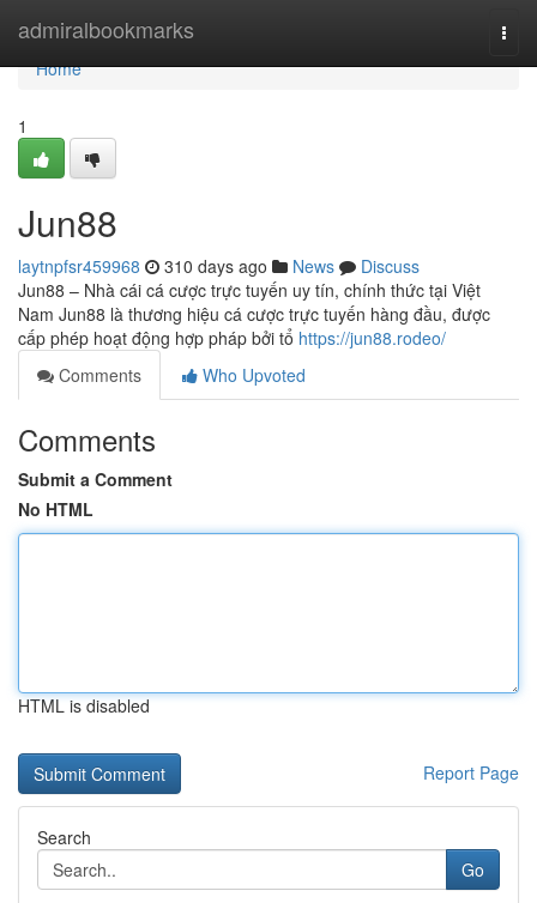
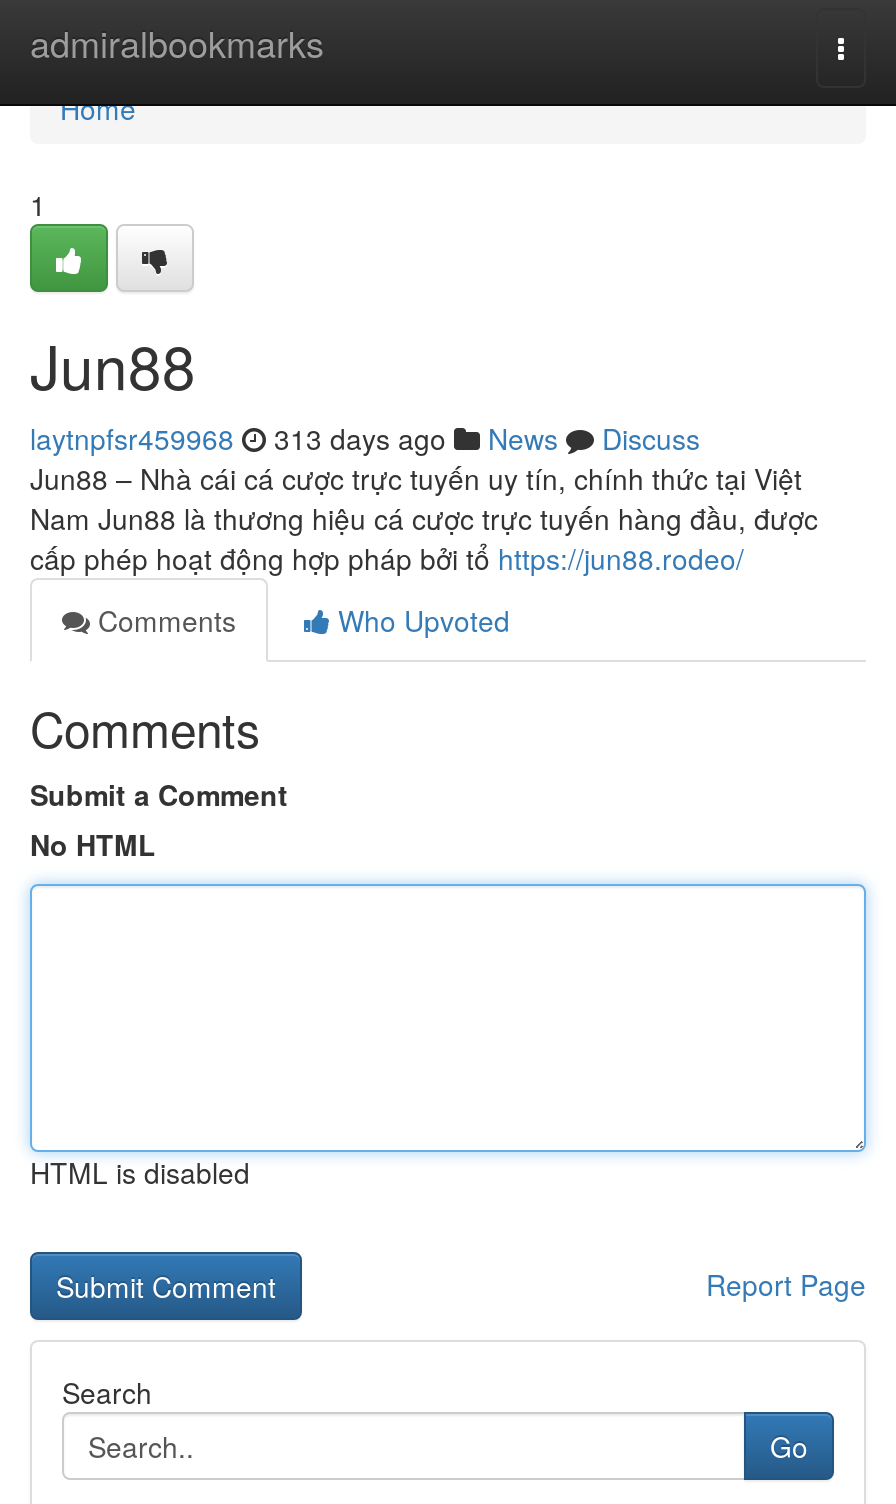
[18,254,420,278] laytnpfsr459968 310 days ago News Discuss -> [30,418,700,458] laytnpfsr459968 313 days ago News Discuss

